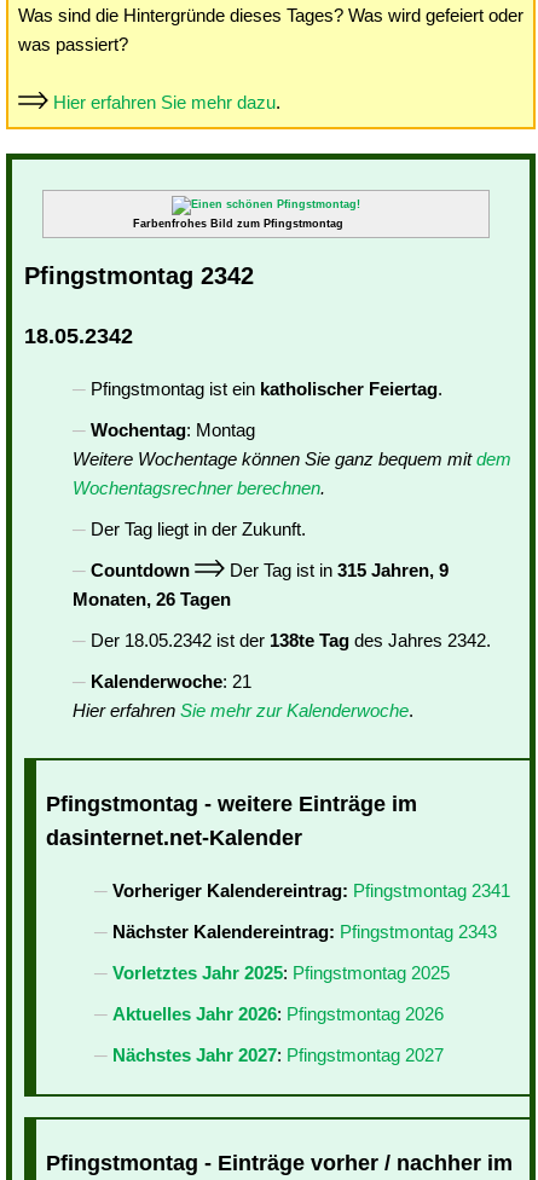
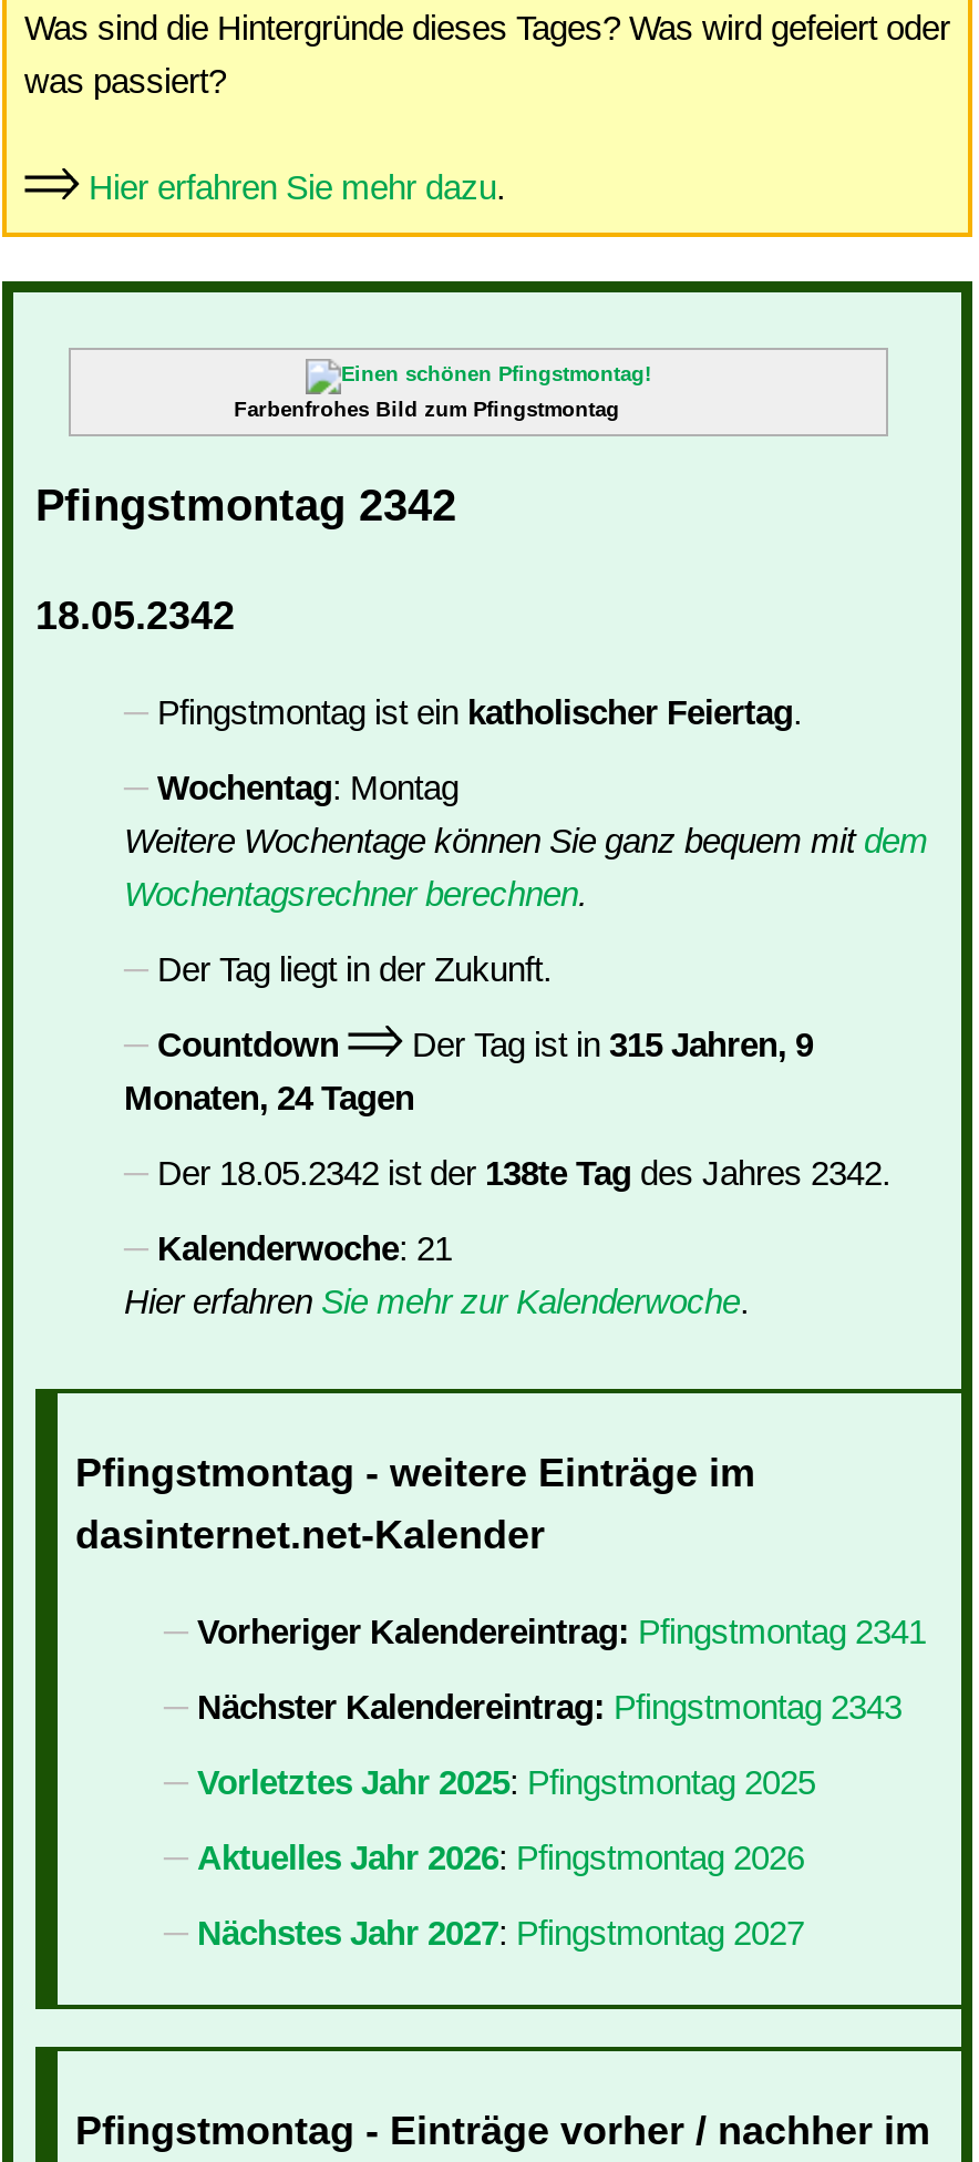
[73,589,231,609] Monaten, 26 Tagen -> [124,1079,414,1116] Monaten, 24 Tagen

